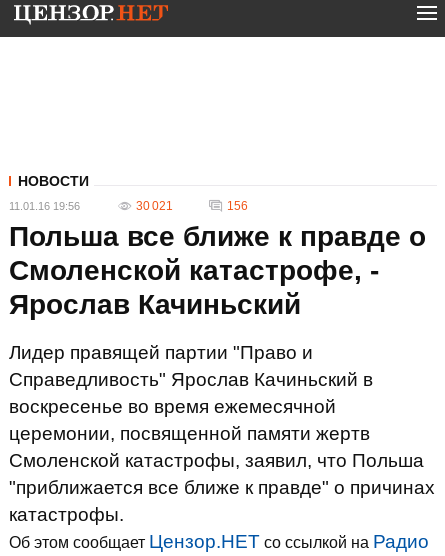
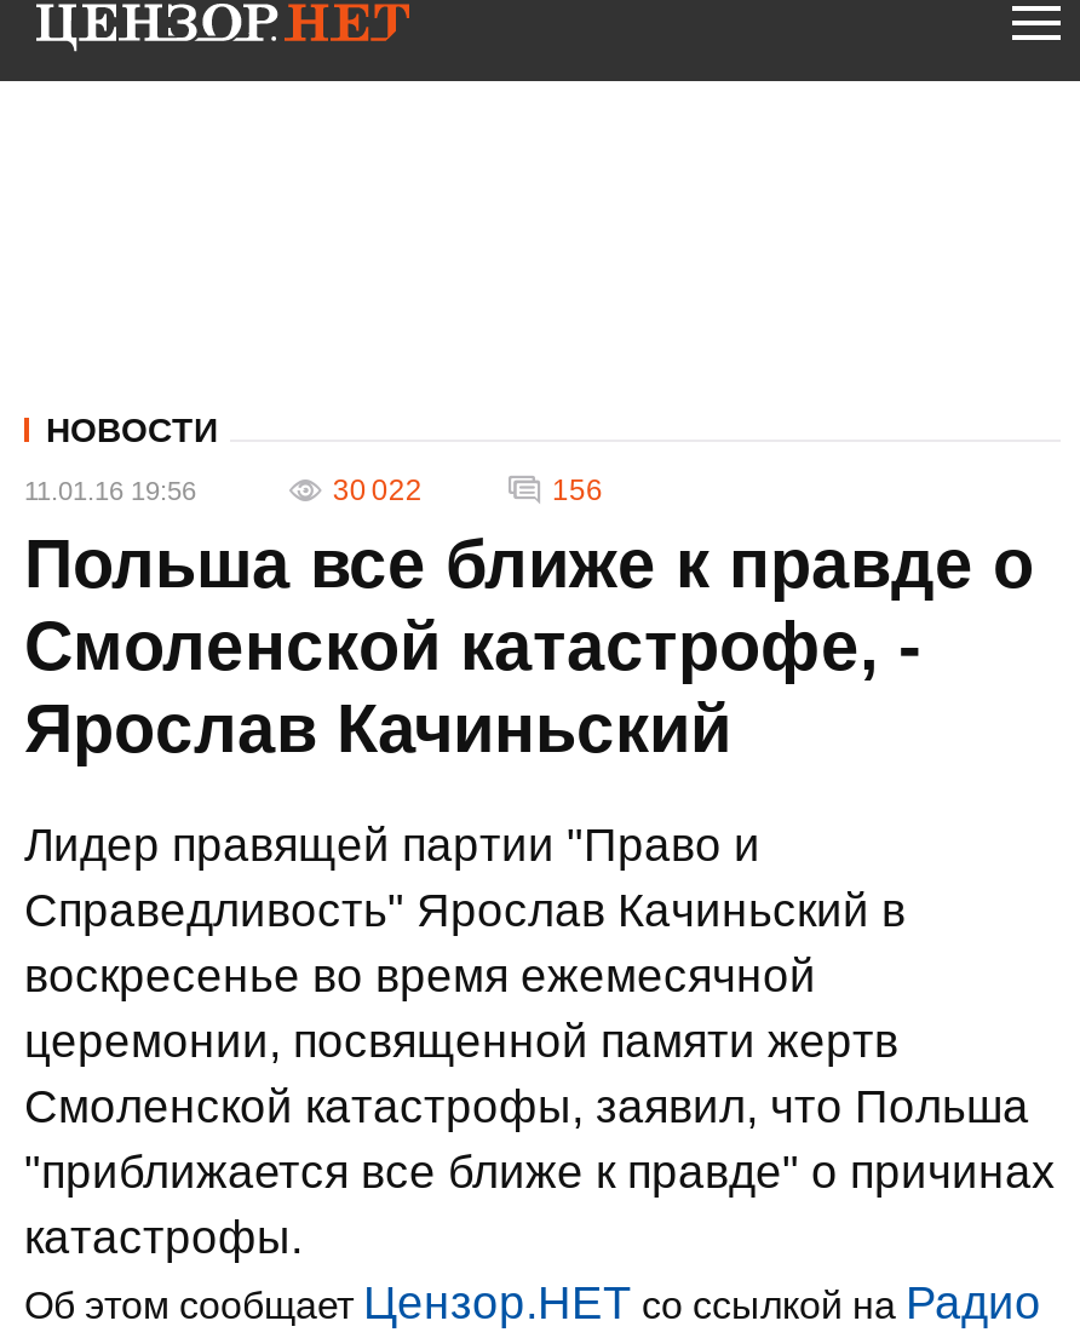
[136,199,173,213] 30 021 -> [333,473,422,507] 30 022

